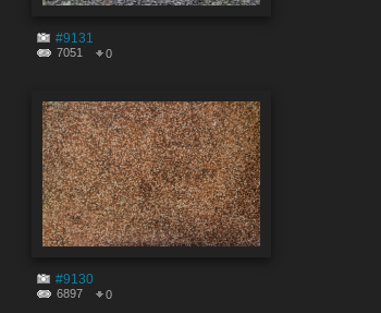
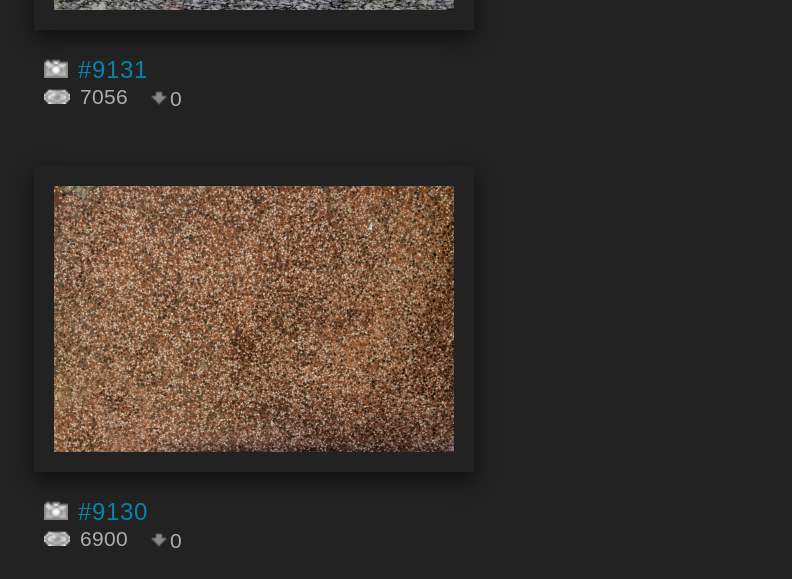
[57,46,112,60] 7051 0 -> [80,84,182,110] 7056 0
[57,287,112,301] 6897 0 -> [80,526,182,552] 6900 0

